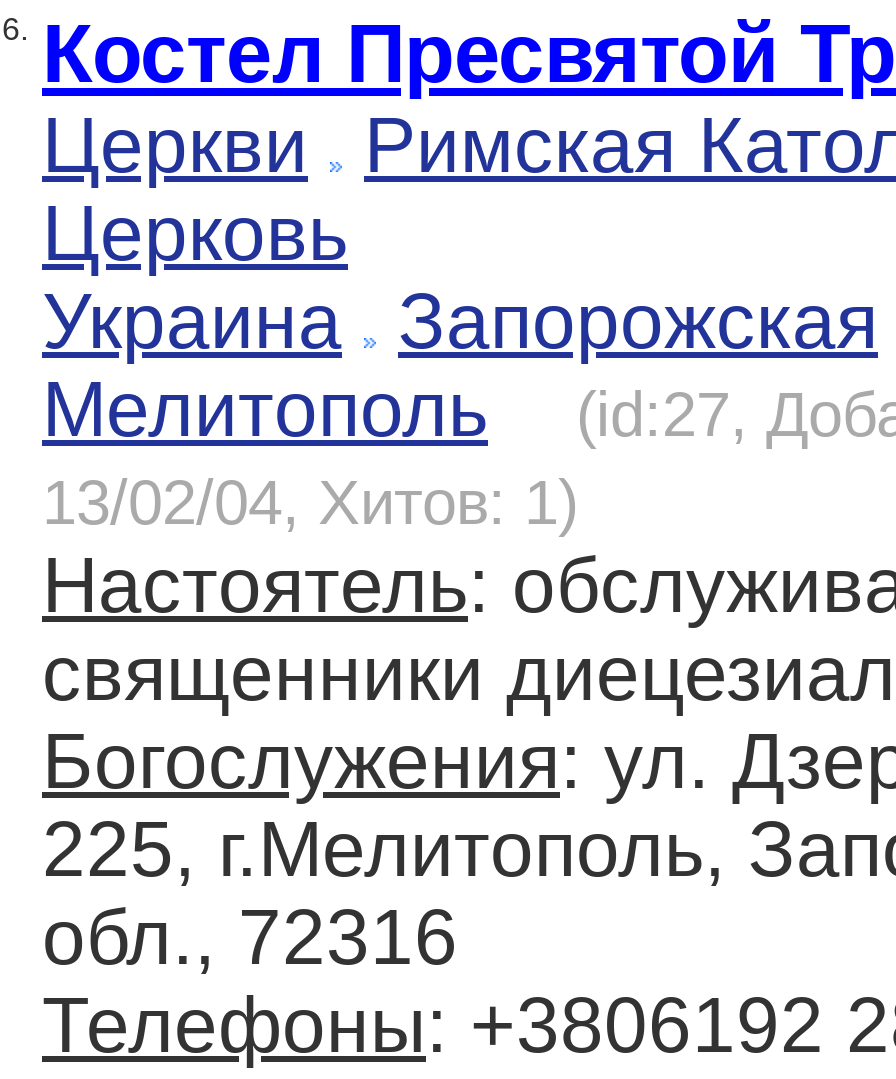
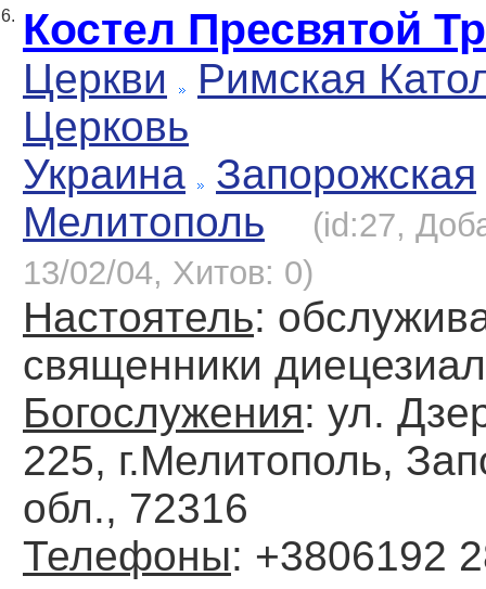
[42,469,578,539] 13/02/04, Хитов: 1) -> [23,254,314,292] 13/02/04, Хитов: 0)

